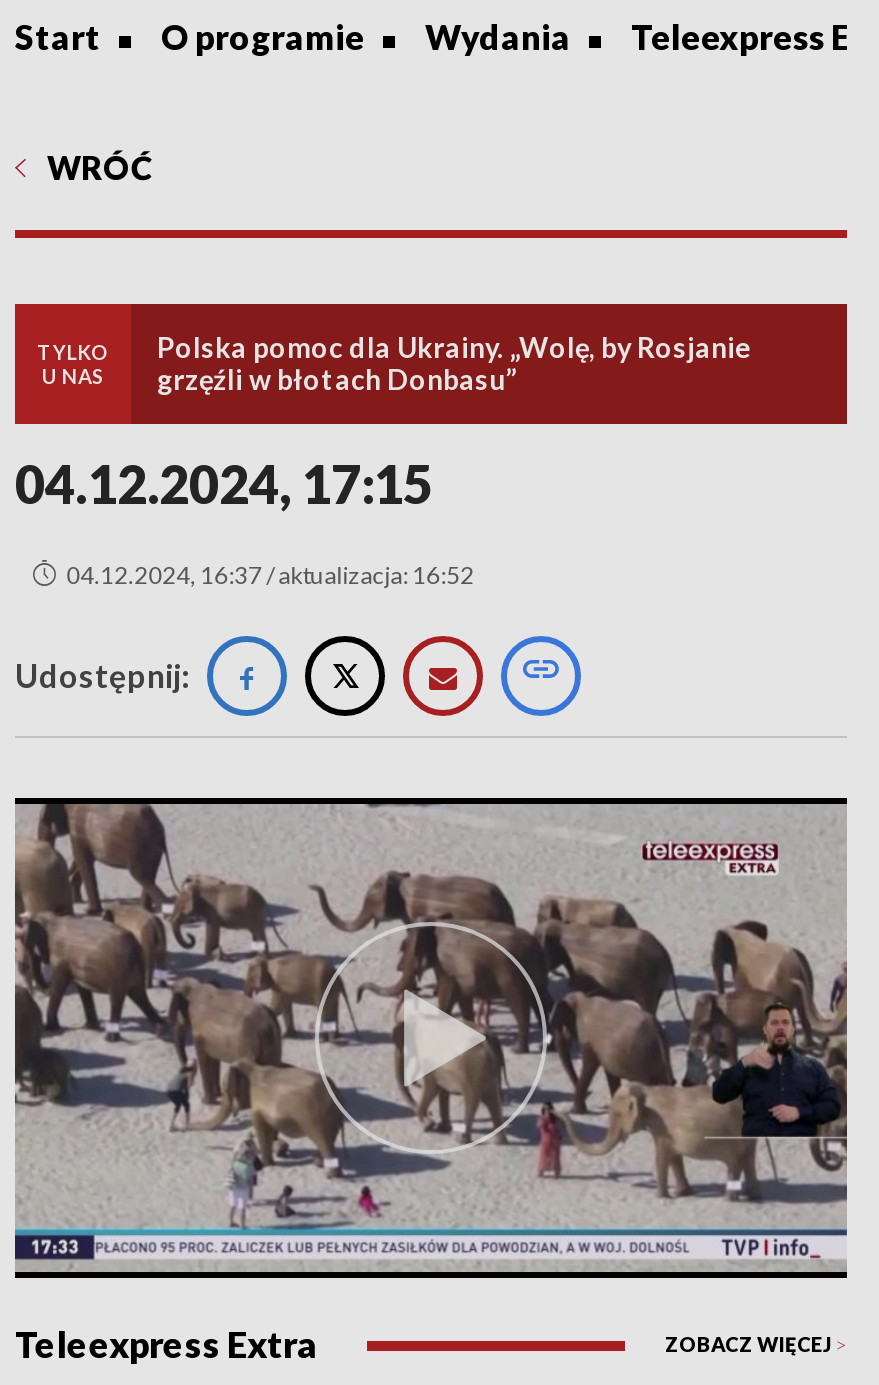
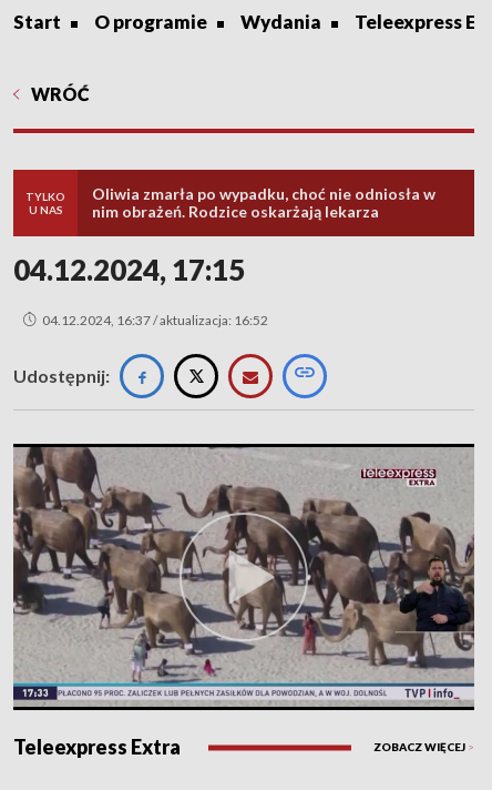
[157,331,751,397] Polska pomoc dla Ukrainy. „Wolę, by Rosjanie | grzęźli w błotach Donbasu” -> [92,185,435,221] Oliwia zmarła po wypadku, choć nie odniosła w | nim obrażeń. Rodzice oskarżają lekarza

